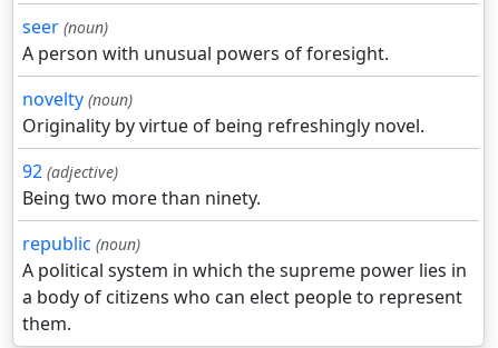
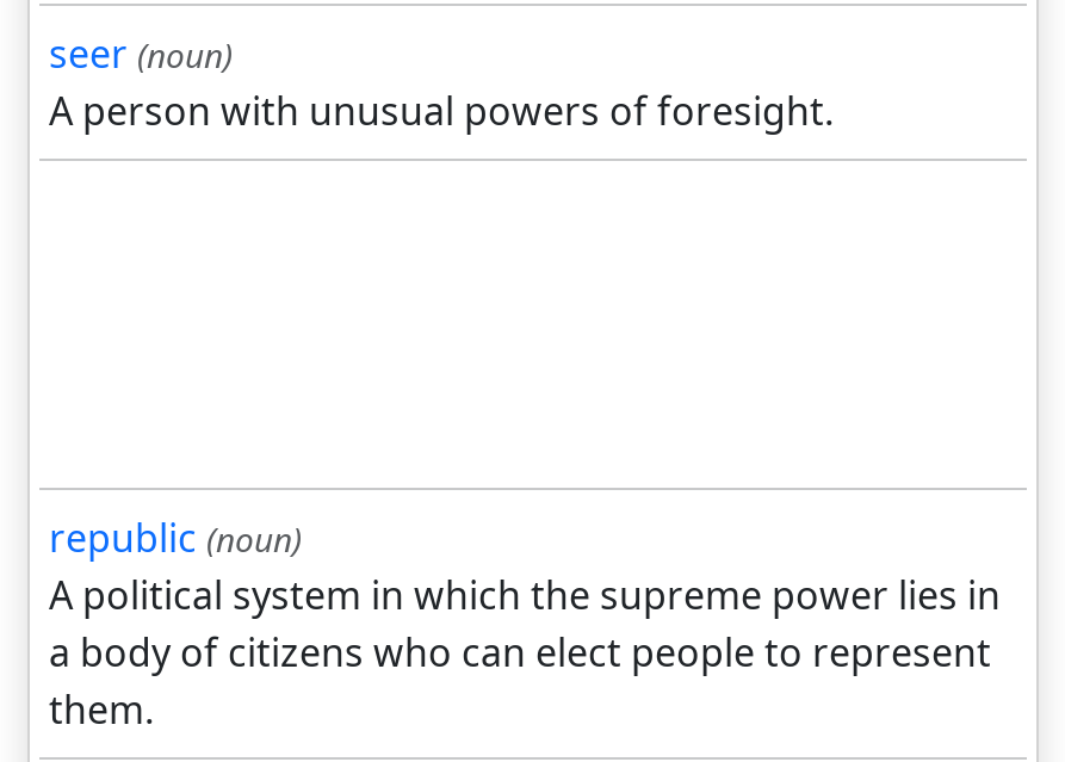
[22,87,424,210] novelty (noun) | Originality by virtue of being refreshingly novel. | 92 (adjective) | Being two more than ninety. -> none

